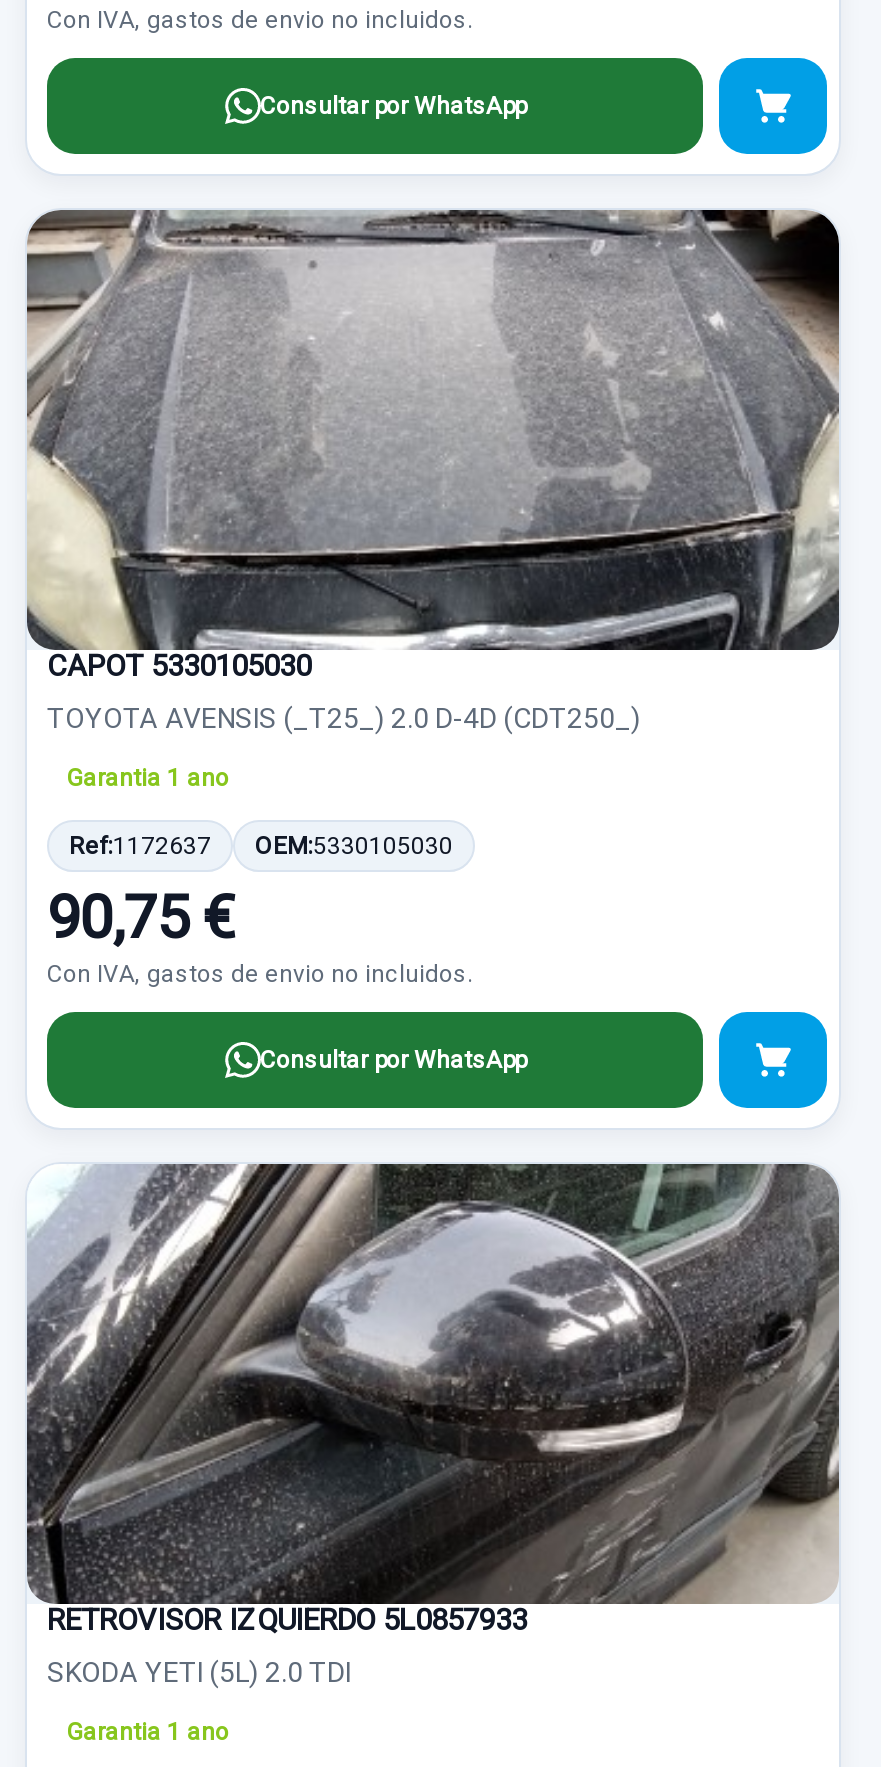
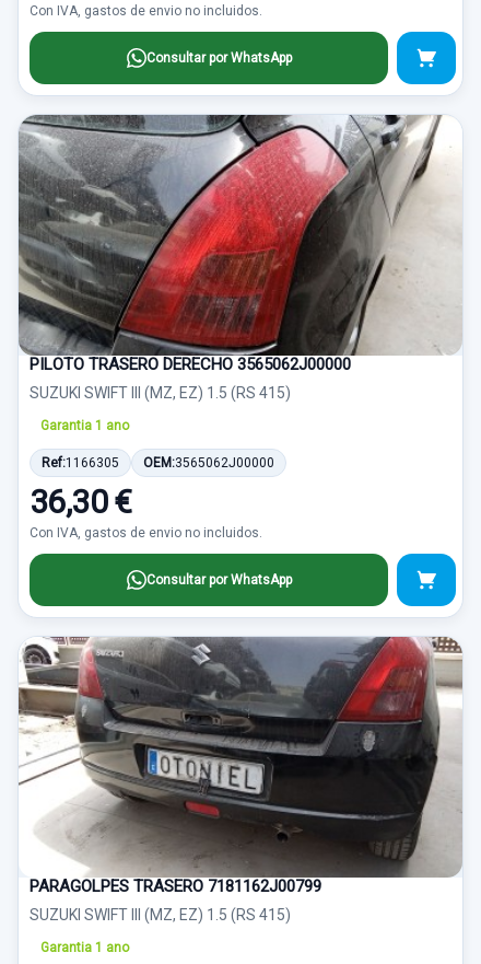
[27,208,841,684] [image] | CAPOT 5330105030 -> [17,115,462,374] [image] | PILOTO TRASERO DERECHO 3565062J00000
[47,702,641,734] TOYOTA AVENSIS (_T25_) 2.0 D-4D (CDT250_) -> [30,384,291,402] SUZUKI SWIFT III (MZ, EZ) 1.5 (RS 415)
[69,832,211,860] Ref:1172637 -> [42,455,119,471] Ref:1166305
[255,832,453,860] OEM:5330105030 -> [143,455,274,471] OEM:3565062J00000
[47,882,235,952] 90,75 € -> [30,483,132,521] 36,30 €
[25,1162,841,1638] [image] | RETROVISOR IZQUIERDO 5L0857933 -> [19,636,462,896] [image] | PARAGOLPES TRASERO 7181162J00799
[47,1656,351,1688] SKODA YETI (5L) 2.0 TDI -> [30,906,291,924] SUZUKI SWIFT III (MZ, EZ) 1.5 (RS 415)

